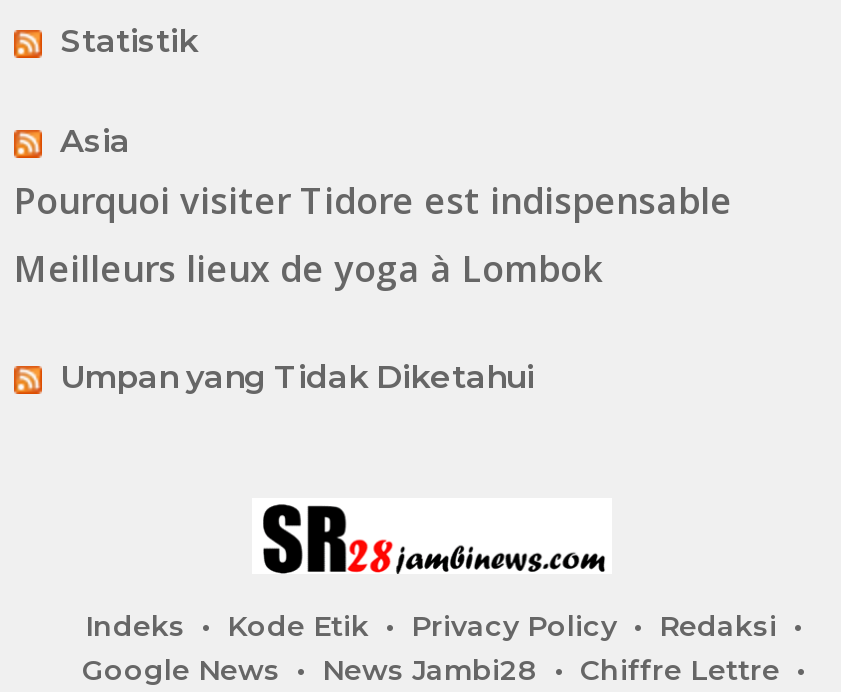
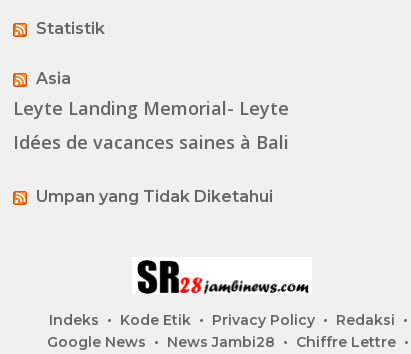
[14,176,732,292] Pourquoi visiter Tidore est indispensable | Meilleurs lieux de yoga à Lombok -> [13,96,289,154] Leyte Landing Memorial- Leyte | Idées de vacances saines à Bali

